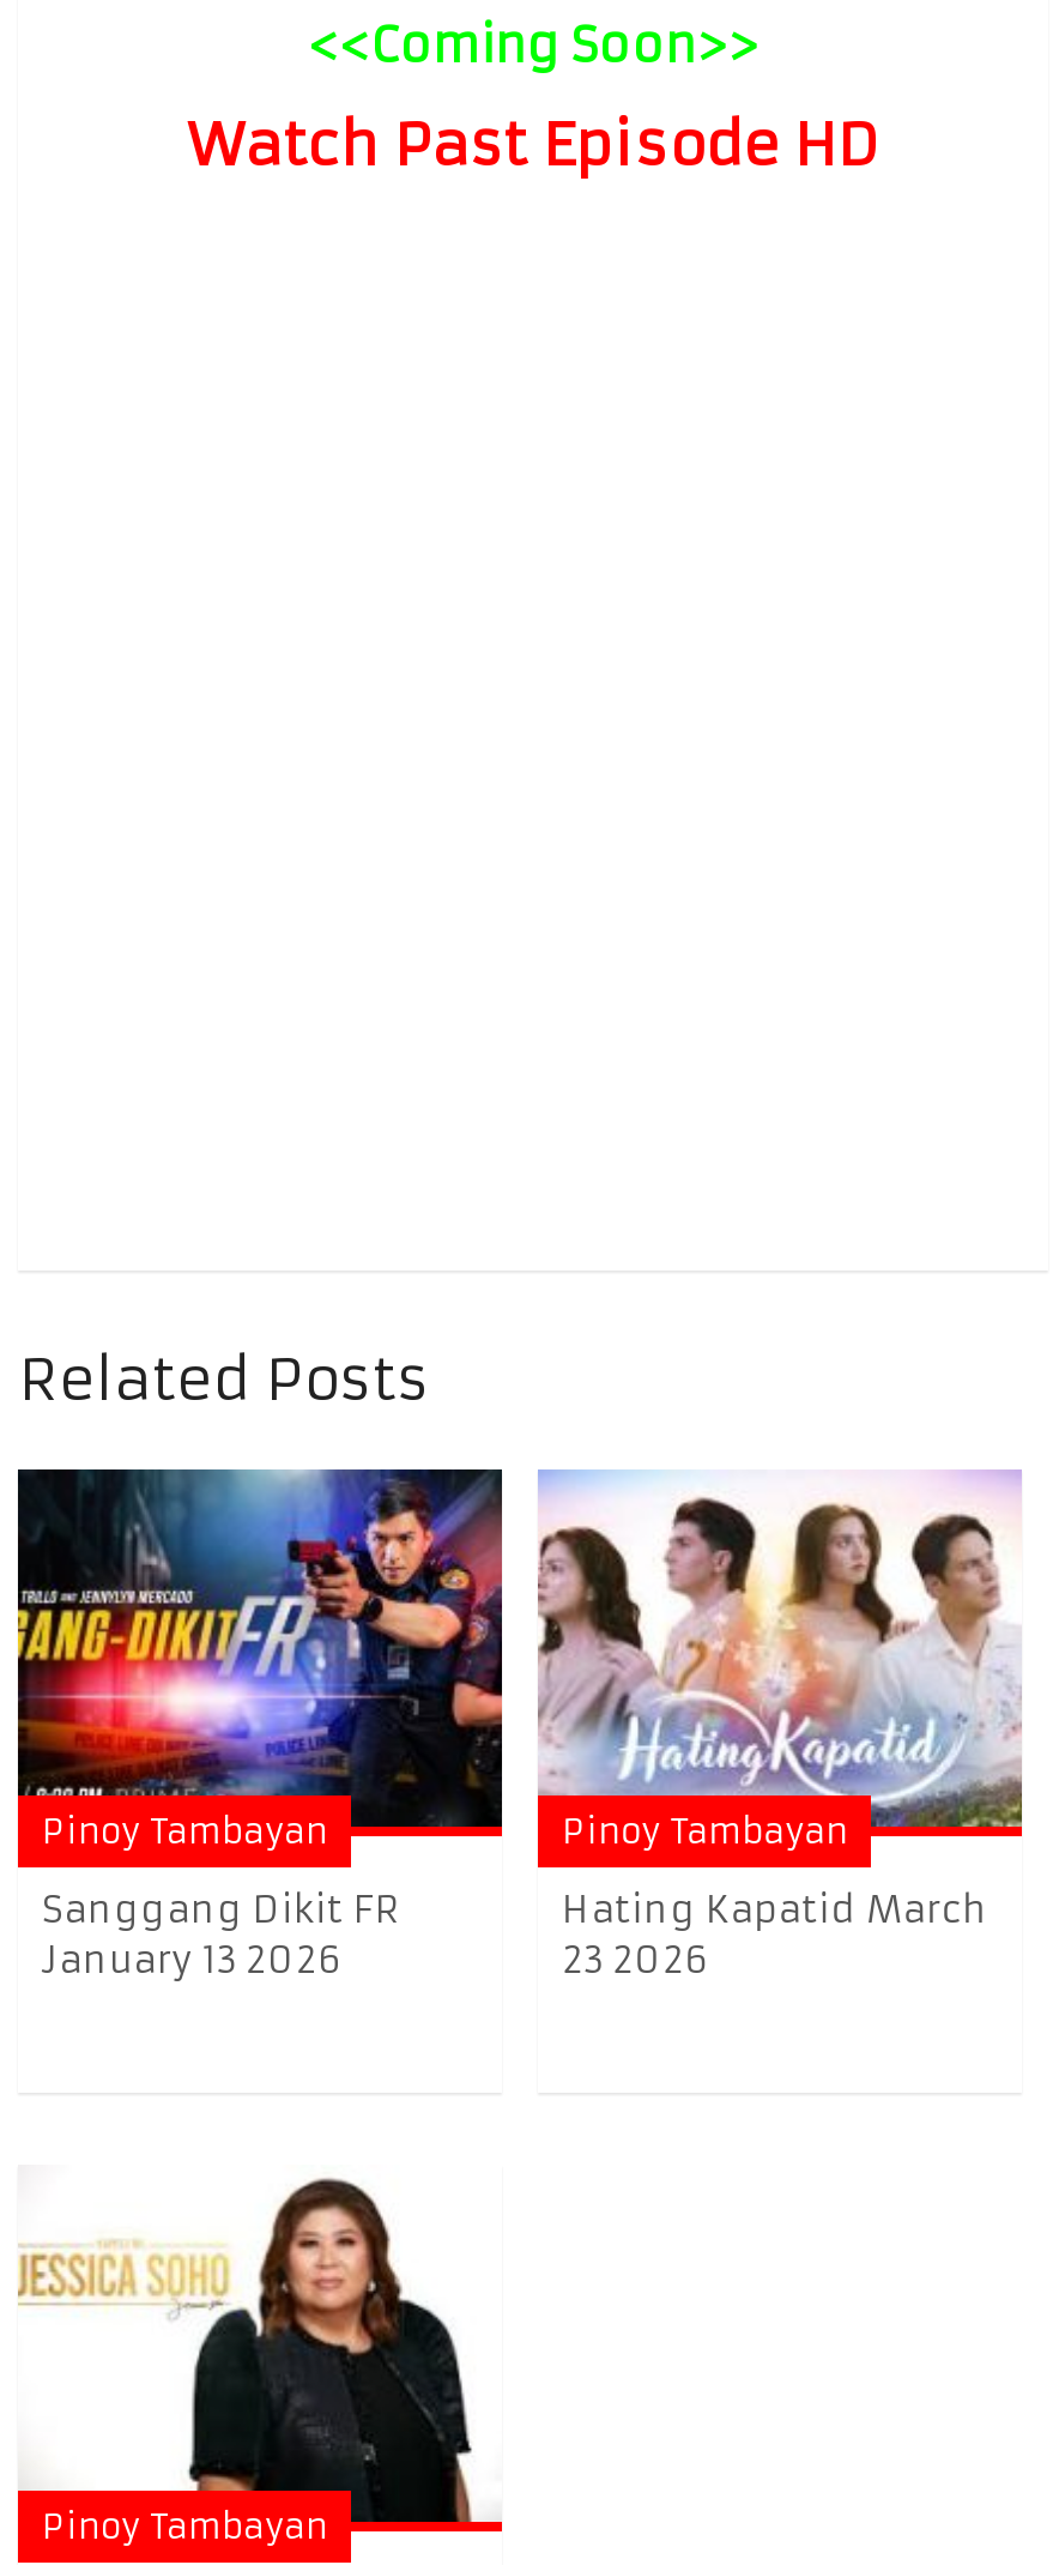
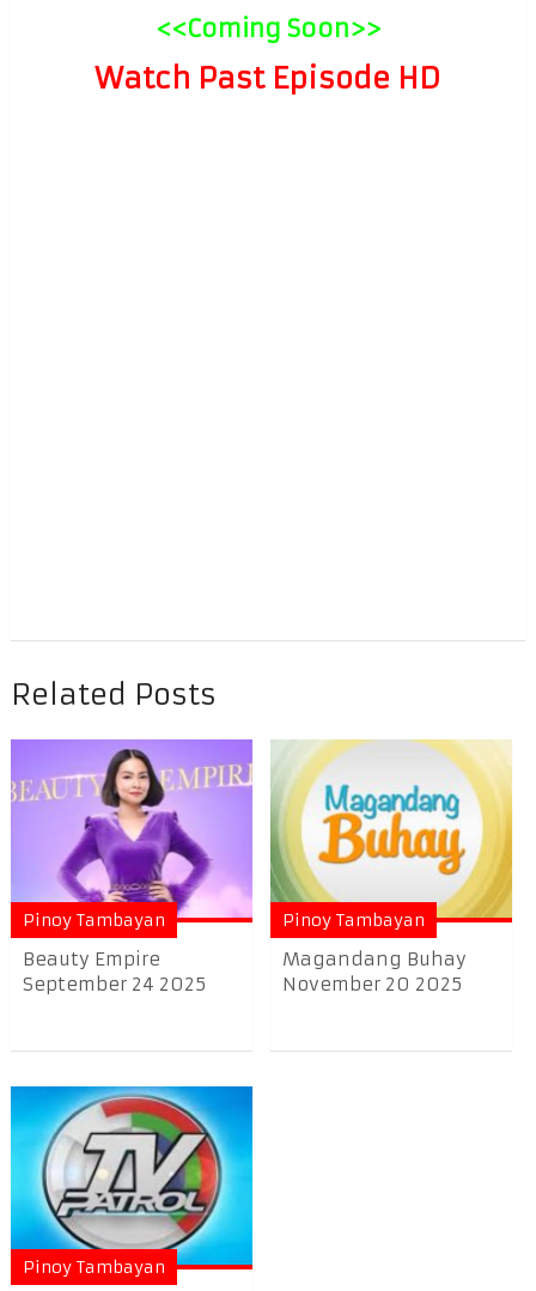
[16,1467,504,1983] [image] | Sanggang Dikit FR | January 13 2026 -> [11,739,252,996] [image] | Beauty Empire | September 24 2025
[538,1469,1024,1983] [image] | Hating Kapatid March | 23 2026 -> [269,738,513,996] [image] | Magandang Buhay | November 20 2025
[16,2165,502,2524] [image] -> [10,1085,254,1266] [image]

